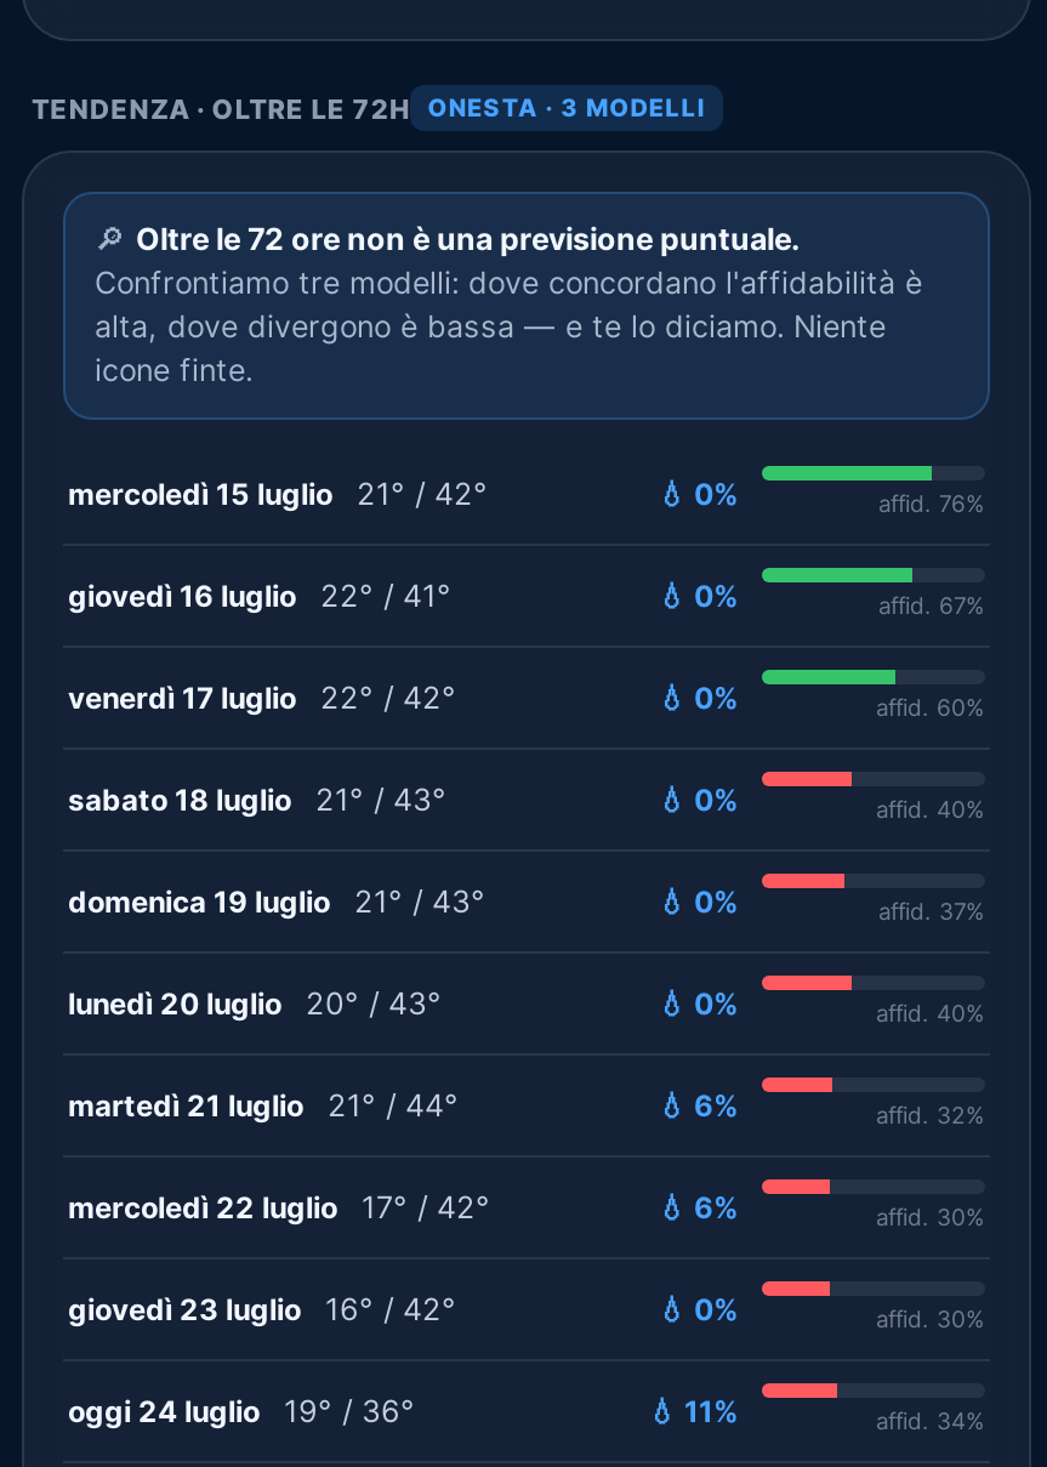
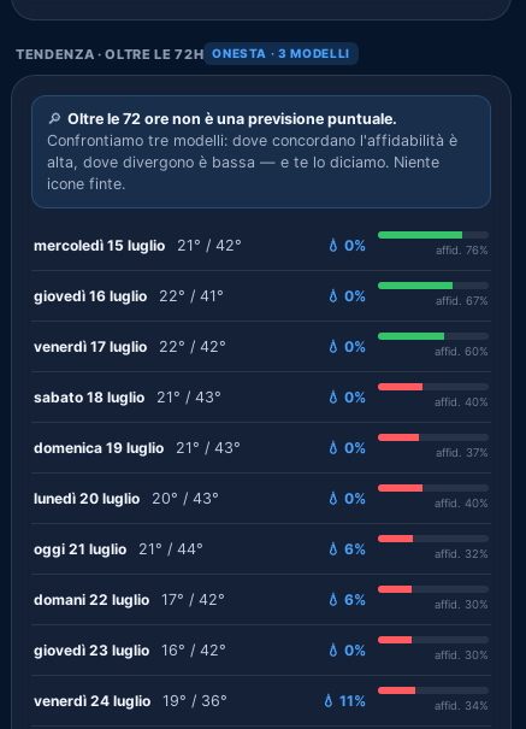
[68,1086,303,1122] martedì 21 luglio -> [34,539,126,557] oggi 21 luglio
[68,1188,337,1224] mercoledì 22 luglio -> [34,590,149,608] domani 22 luglio
[68,1392,260,1428] oggi 24 luglio -> [34,691,150,709] venerdì 24 luglio

